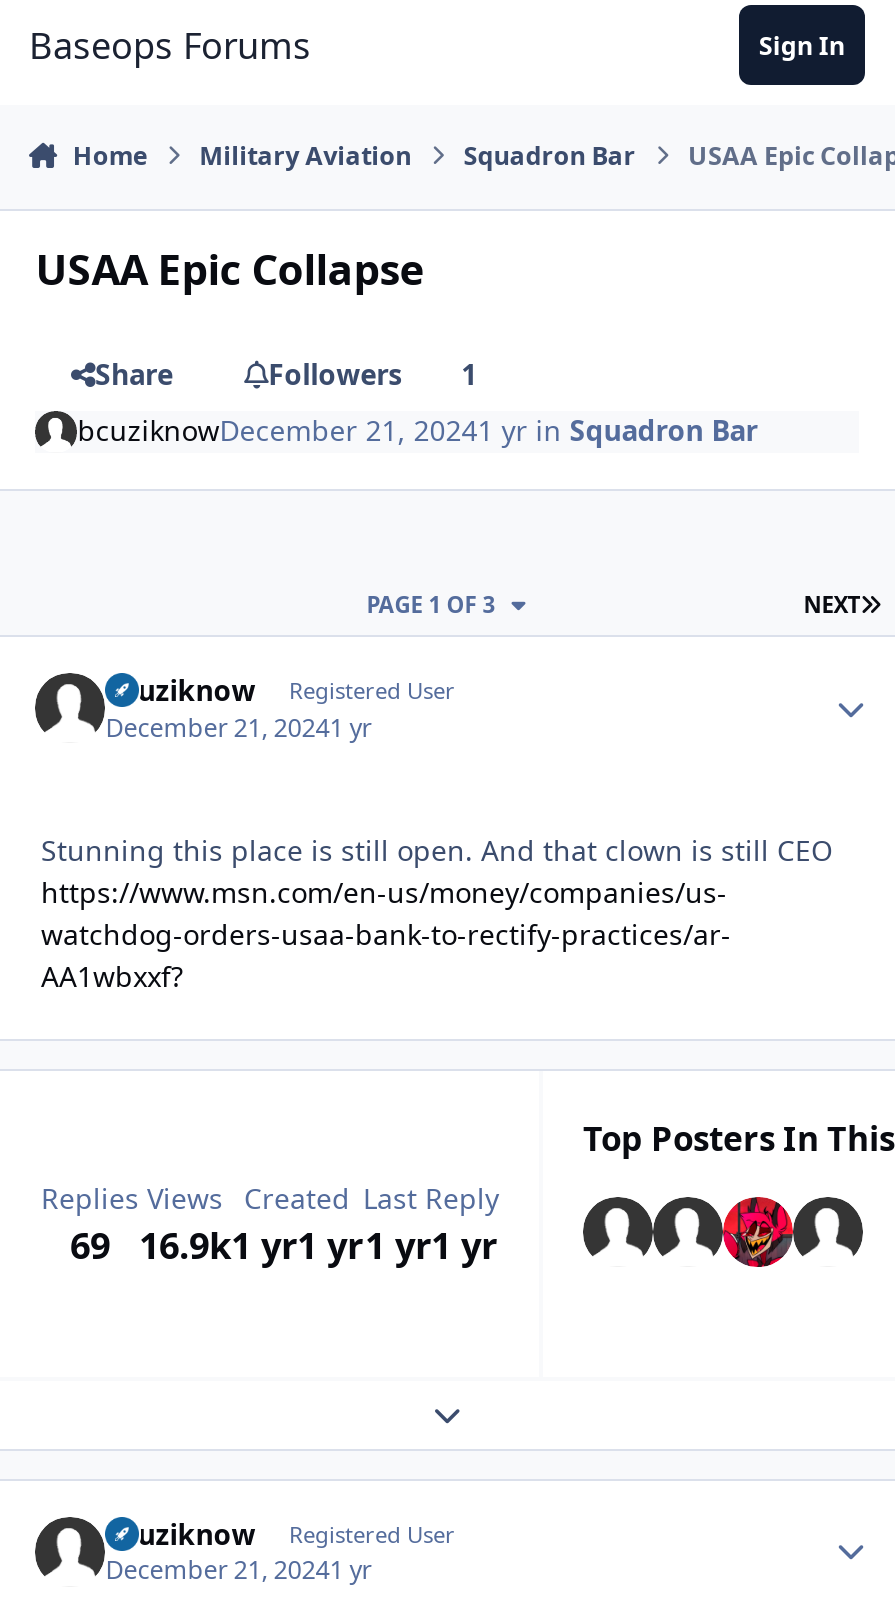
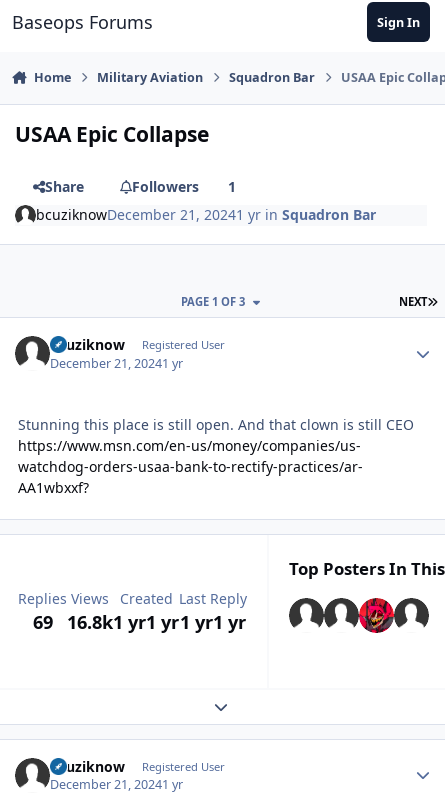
[139,1220,231,1268] 16.9k -> [67,610,113,634] 16.8k

